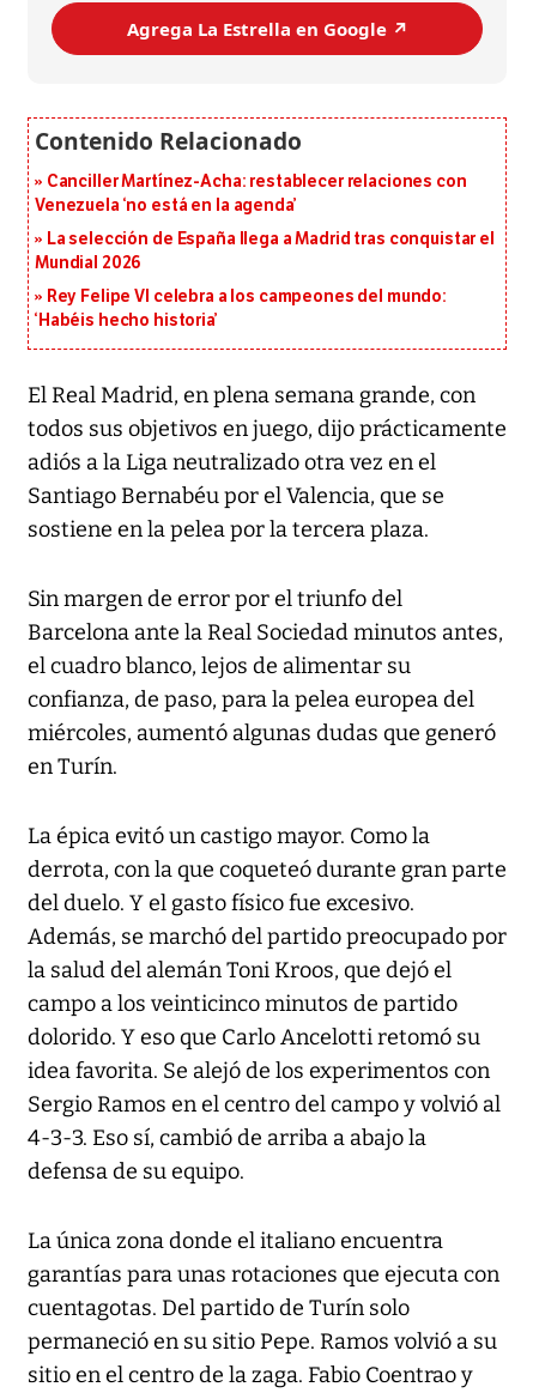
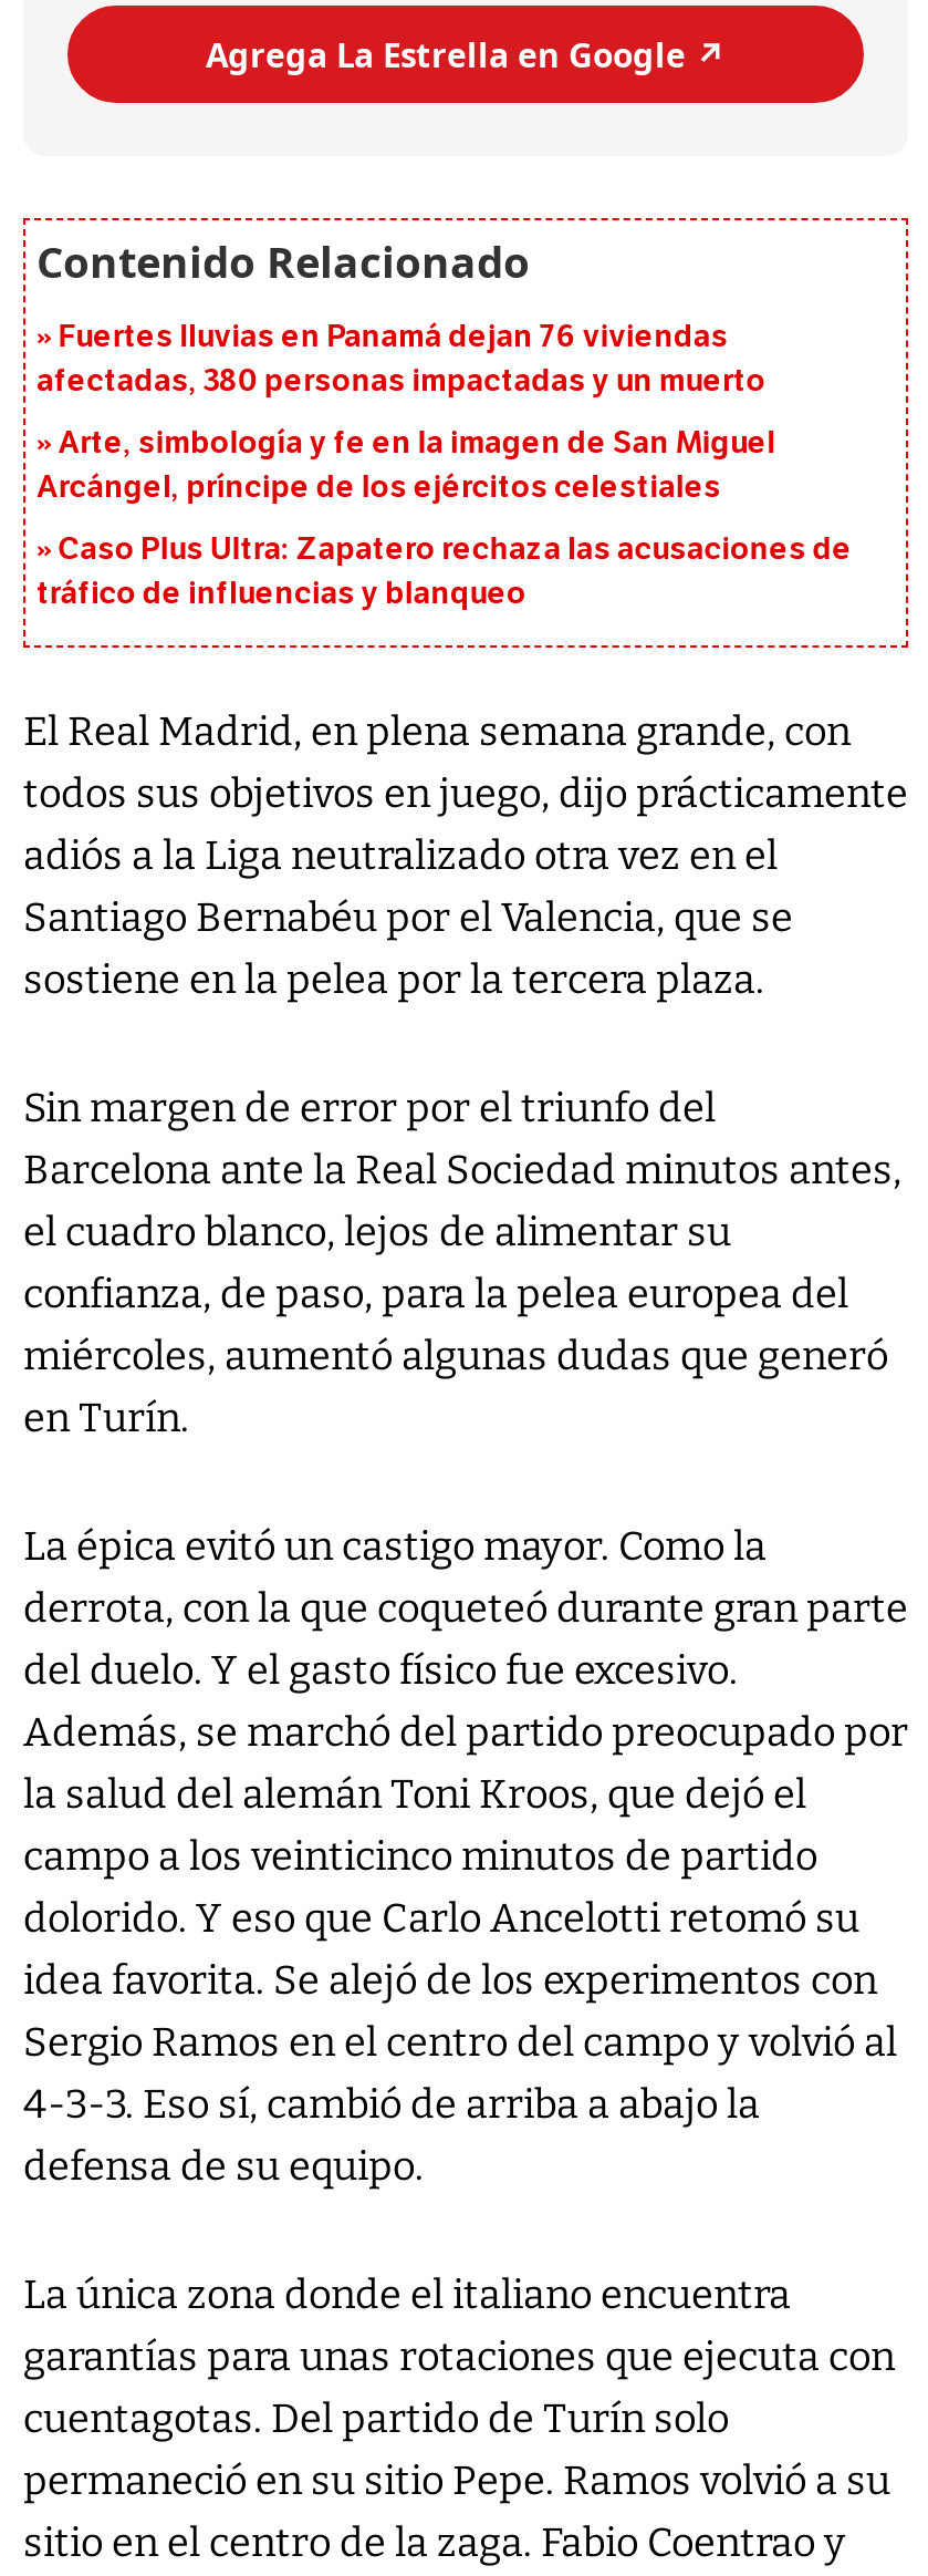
[35,172,467,216] Canciller Martínez-Acha: restablecer relaciones con | Venezuela ‘no está en la agenda’ -> [37,319,766,401] Fuertes lluvias en Panamá dejan 76 viviendas | afectadas, 380 personas impactadas y un muerto
[35,229,495,274] La selección de España llega a Madrid tras conquistar el | Mundial 2026 -> [37,425,775,507] Arte, simbología y fe en la imagen de San Miguel | Arcángel, príncipe de los ejércitos celestiales
[35,287,447,331] Rey Felipe VI celebra a los campeones del mundo: | ‘Habéis hecho historia’ -> [37,531,852,613] Caso Plus Ultra: Zapatero rechaza las acusaciones de | tráfico de influencias y blanqueo

